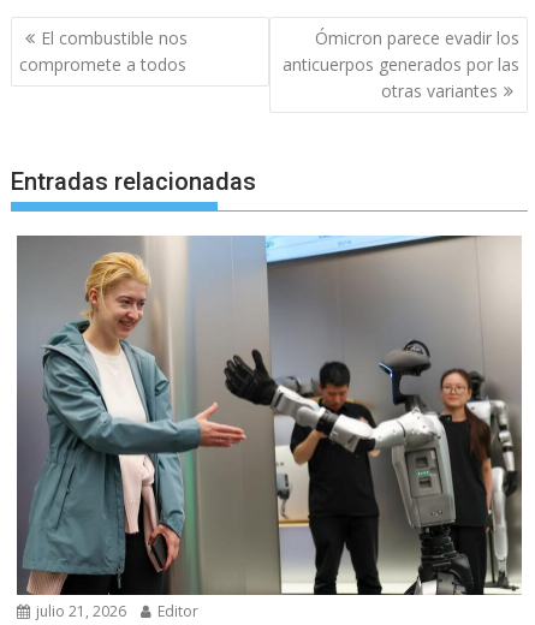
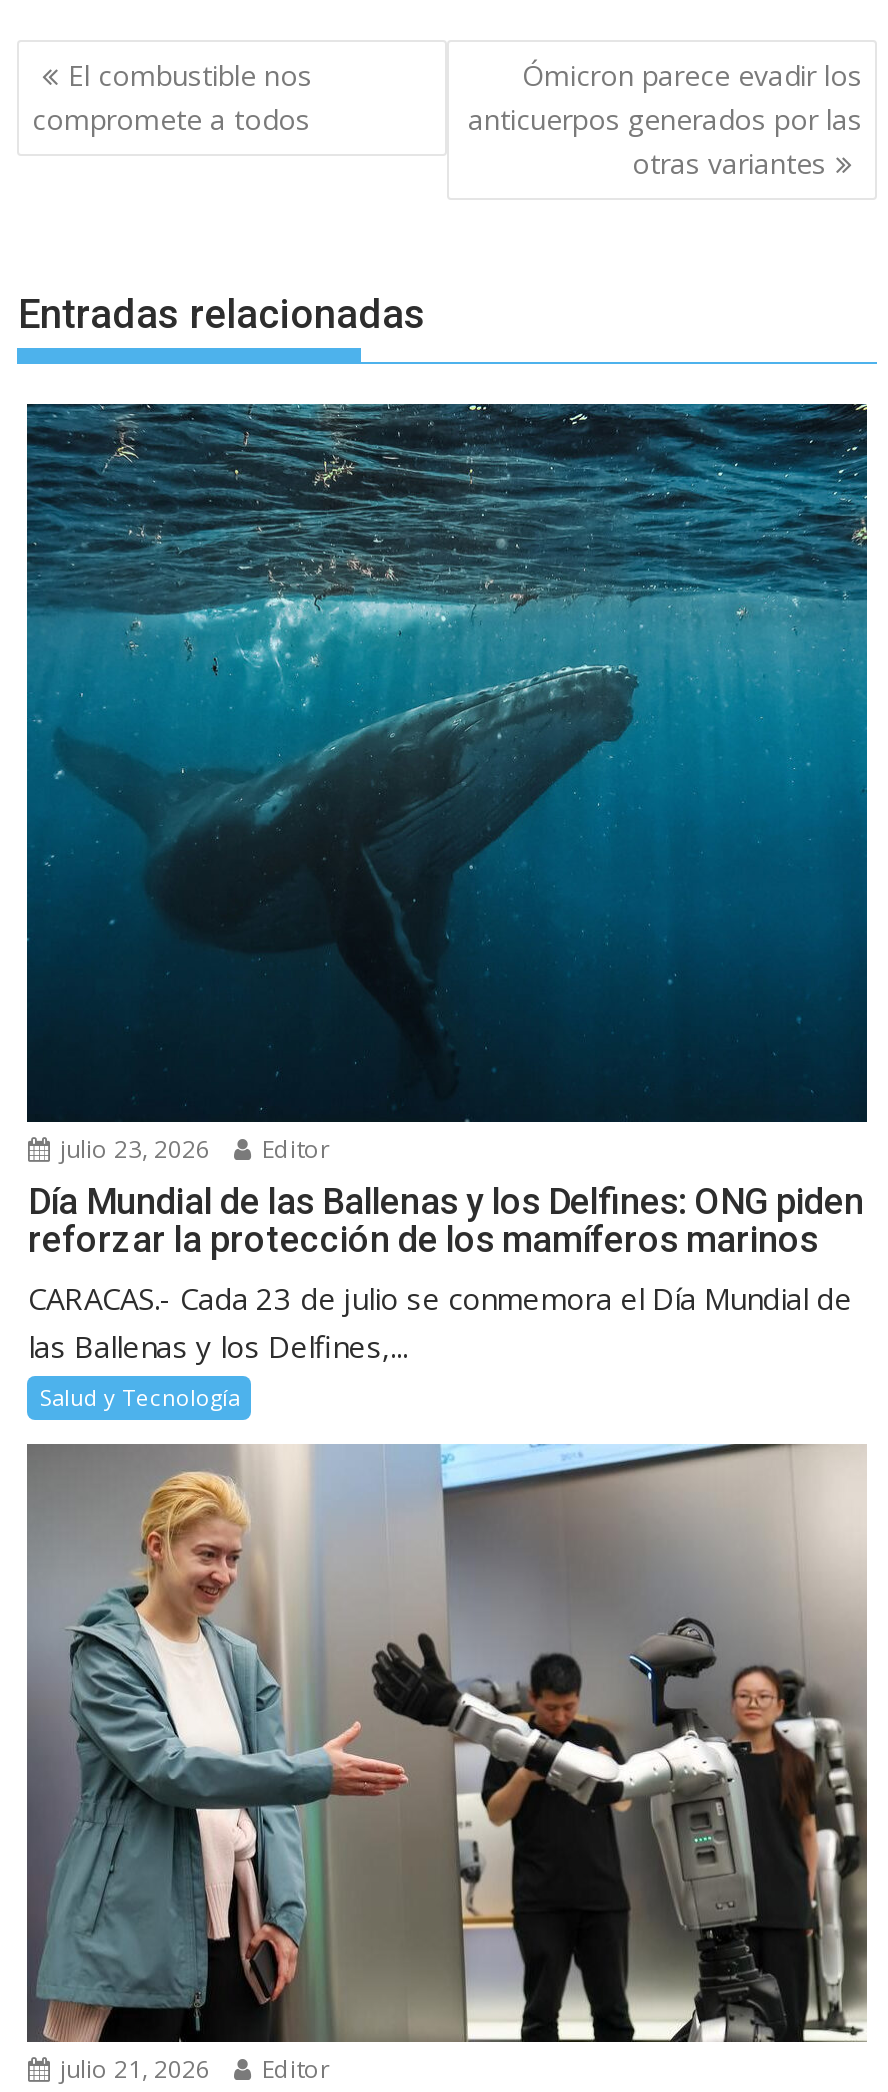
none -> [25,402,869,1411] [image] | julio 23, 2026 | Editor | Día Mundial de las Ballenas y los Delfines: ONG piden | reforzar la protección de los mamíferos marinos | CARACAS.- Cada 23 de julio se conmemora el Día Mundial de | las Ballenas y los Delfines,... | Salud y Tecnología

